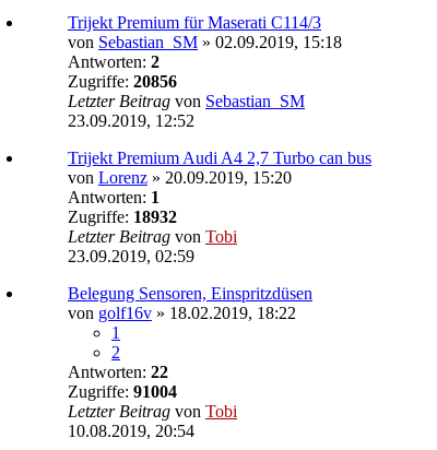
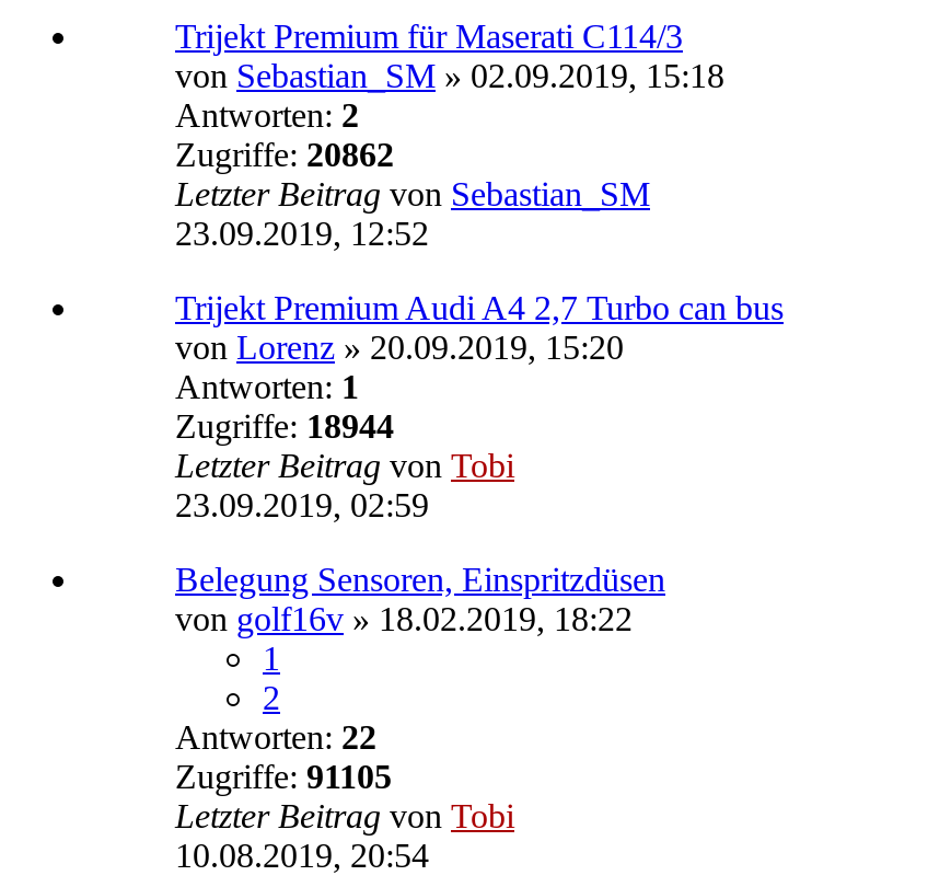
[68,72,177,91] Zugriffe: 20856 -> [175,136,394,174] Zugriffe: 20862
[68,208,177,226] Zugriffe: 18932 -> [175,408,394,445] Zugriffe: 18944
[68,383,177,401] Zugriffe: 91004 -> [175,758,392,796] Zugriffe: 91105

